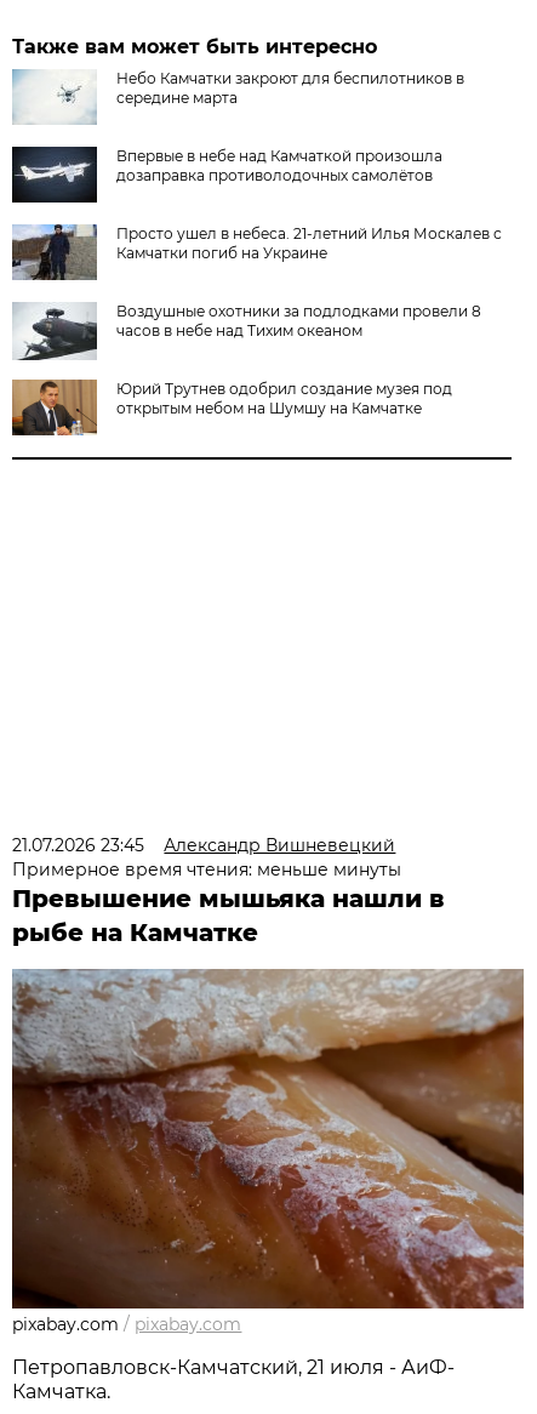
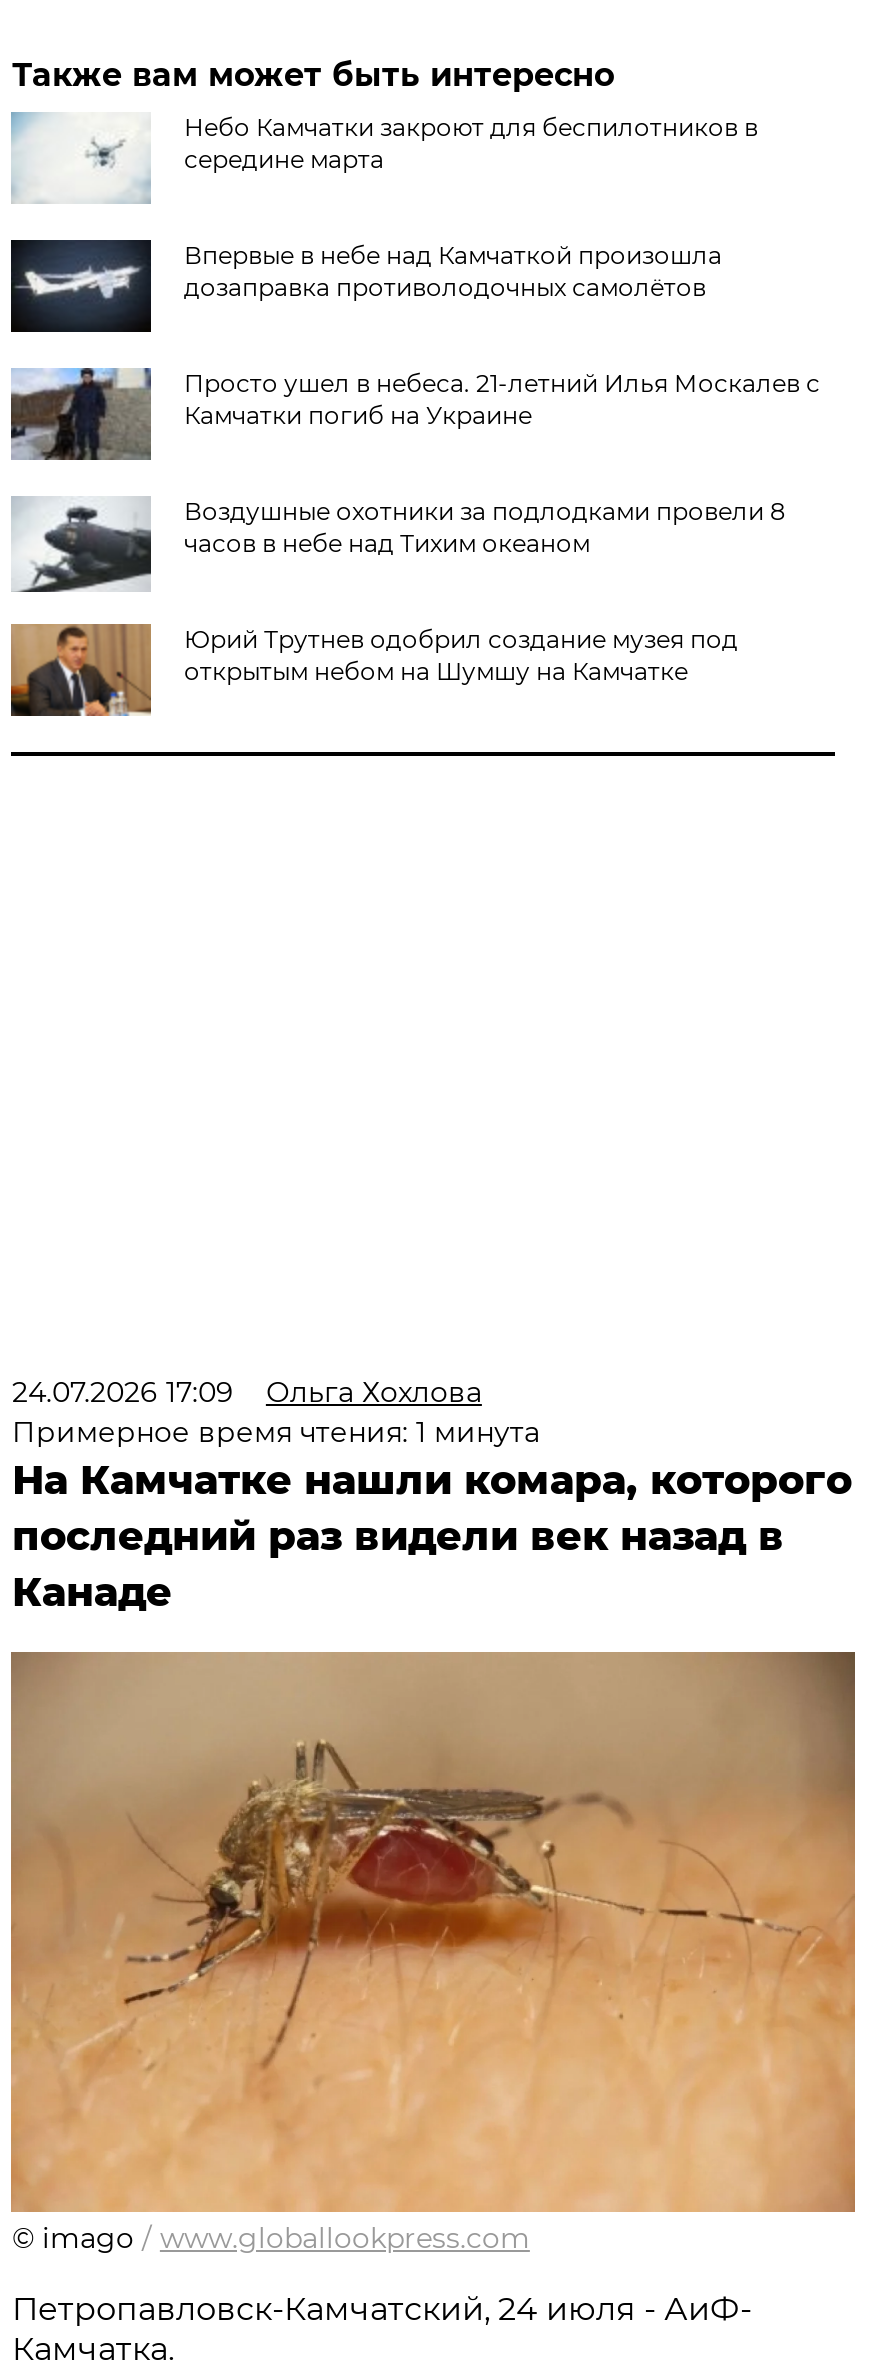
[13,835,445,948] 21.07.2026 23:45 | Александр Вишневецкий | Примерное время чтения: меньше минуты | Превышение мышьяка нашли в | рыбе на Камчатке -> [12,1375,852,1617] 24.07.2026 17:09 | Ольга Хохлова | Примерное время чтения: 1 минута | На Камчатке нашли комара, которого | последний раз видели век назад в | Канаде
[11,969,525,1336] [image] | pixabay.com / pixabay.com -> [9,1650,857,2257] [image] | © imago / www.globallookpress.com
[13,1356,455,1379] Петропавловск-Камчатский, 21 июля - АиФ- -> [12,2291,752,2329] Петропавловск-Камчатский, 24 июля - АиФ-

